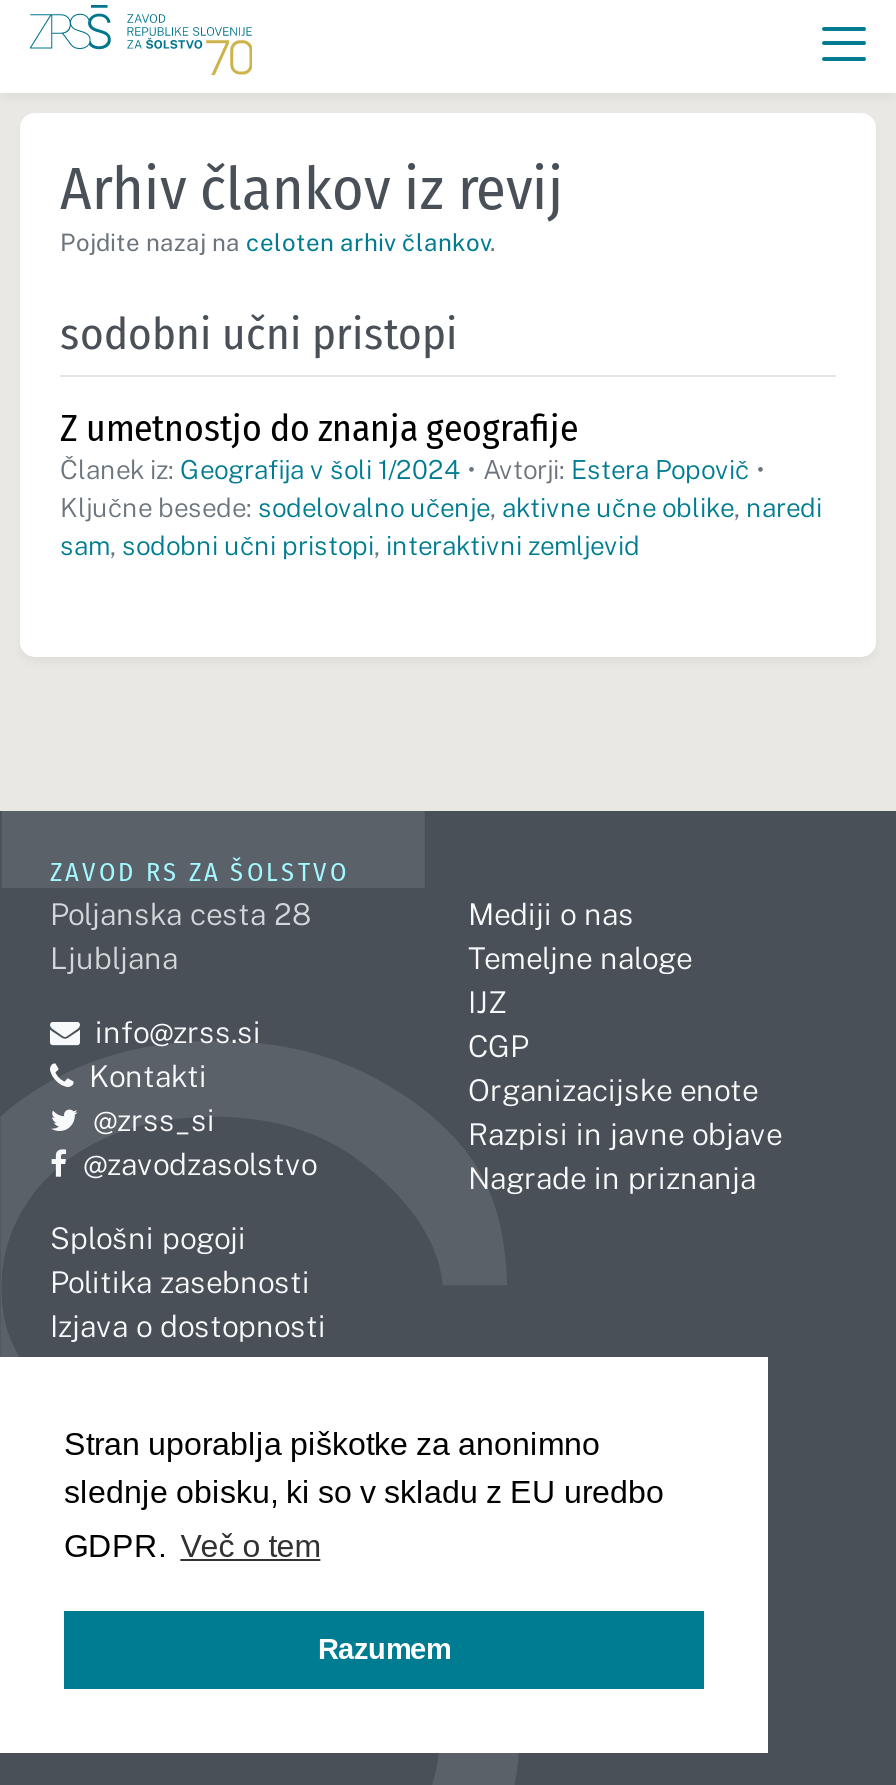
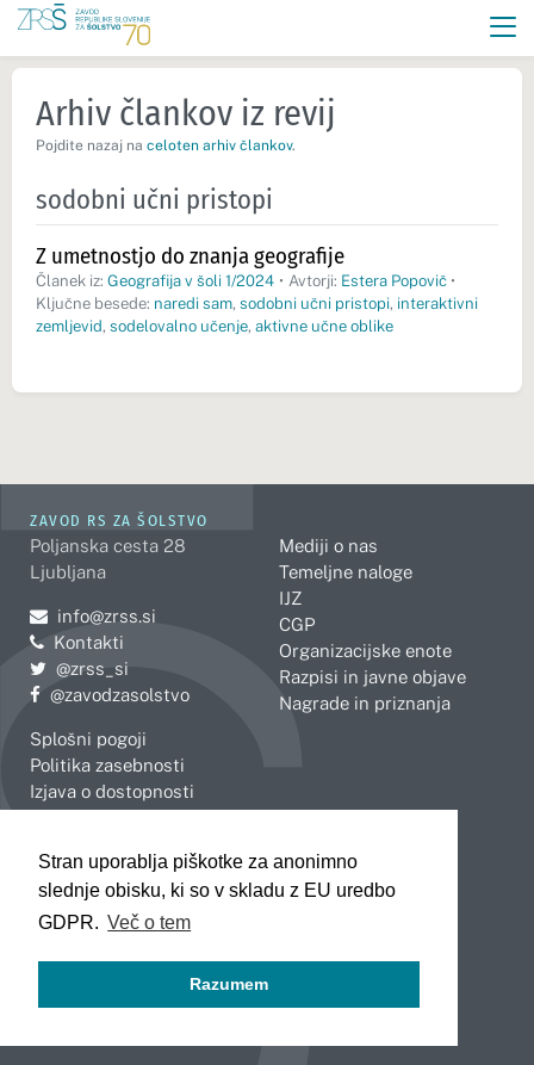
[60,493,822,561] Ključne besede: sodelovalno učenje, aktivne učne oblike, naredi | sam, sodobni učni pristopi, interaktivni zemljevid -> [36,295,478,335] Ključne besede: naredi sam, sodobni učni pristopi, interaktivni | zemljevid, sodelovalno učenje, aktivne učne oblike

